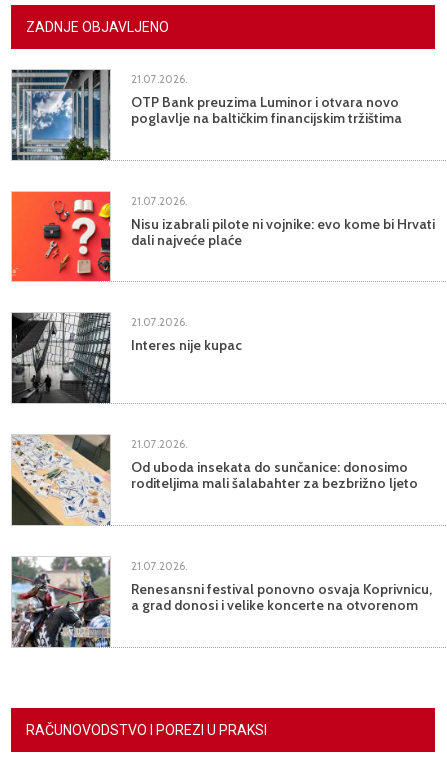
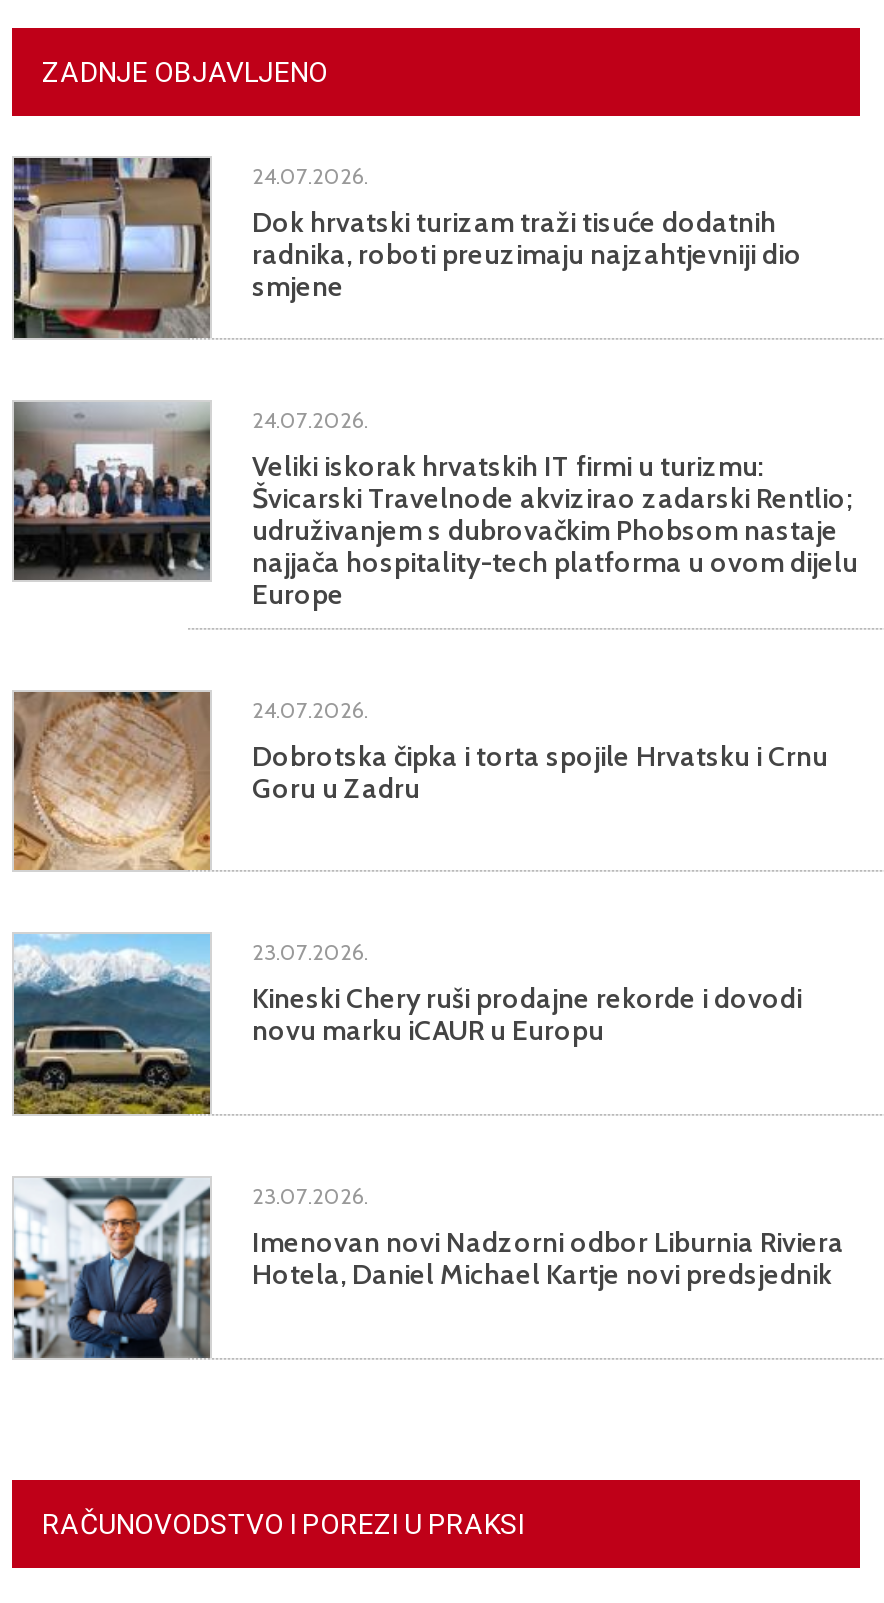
[11,69,402,161] [image] | 21.07.2026. | OTP Bank preuzima Luminor i otvara novo | poglavlje na baltičkim financijskim tržištima -> [14,156,802,340] [image] | 24.07.2026. | Dok hrvatski turizam traži tisuće dodatnih | radnika, roboti preuzimaju najzahtjevniji dio | smjene
[11,191,435,282] [image] | 21.07.2026. | Nisu izabrali pilote ni vojnike: evo kome bi Hrvati | dali najveće plaće -> [12,400,858,611] [image] | 24.07.2026. | Veliki iskorak hrvatskih IT firmi u turizmu: | Švicarski Travelnode akvizirao zadarski Rentlio; | udruživanjem s dubrovačkim Phobsom nastaje | najjača hospitality-tech platforma u ovom dijelu | Europe
[11,313,242,404] [image] | 21.07.2026. | Interes nije kupac -> [12,690,828,872] [image] | 24.07.2026. | Dobrotska čipka i torta spojile Hrvatsku i Crnu | Goru u Zadru
[12,434,418,526] [image] | 21.07.2026. | Od uboda insekata do sunčanice: donosimo | roditeljima mali šalabahter za bezbrižno ljeto -> [12,932,802,1116] [image] | 23.07.2026. | Kineski Chery ruši prodajne rekorde i dovodi | novu marku iCAUR u Europu
[11,556,432,648] [image] | 21.07.2026. | Renesansni festival ponovno osvaja Koprivnicu, | a grad donosi i velike koncerte na otvorenom -> [14,1176,844,1360] [image] | 23.07.2026. | Imenovan novi Nadzorni odbor Liburnia Riviera | Hotela, Daniel Michael Kartje novi predsjednik

